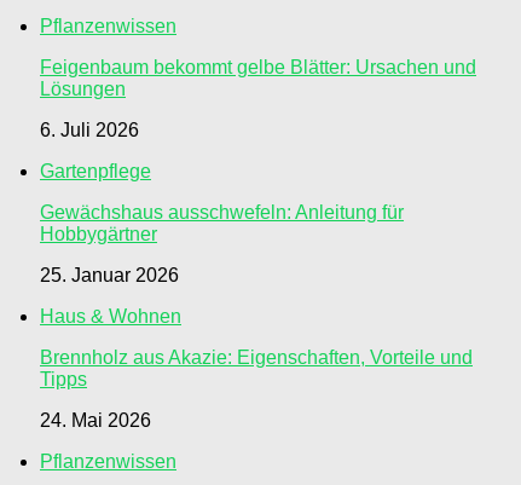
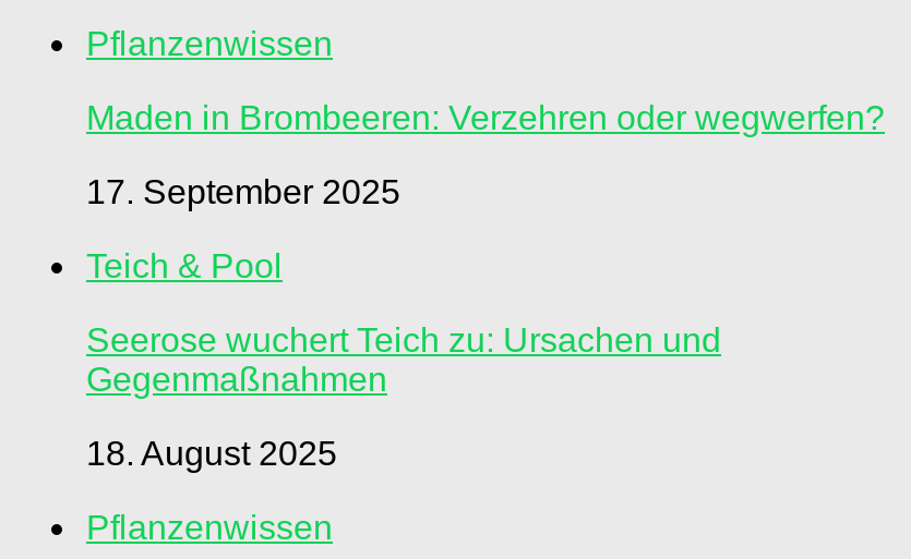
[40,57,476,430] Feigenbaum bekommt gelbe Blätter: Ursachen und | Lösungen | 6. Juli 2026 | Gartenpflege | Gewächshaus ausschwefeln: Anleitung für | Hobbygärtner | 25. Januar 2026 | Haus & Wohnen | Brennholz aus Akazie: Eigenschaften, Vorteile und | Tipps | 24. Mai 2026 -> [86,99,885,472] Maden in Brombeeren: Verzehren oder wegwerfen? | 17. September 2025 | Teich & Pool | Seerose wuchert Teich zu: Ursachen und | Gegenmaßnahmen | 18. August 2025

